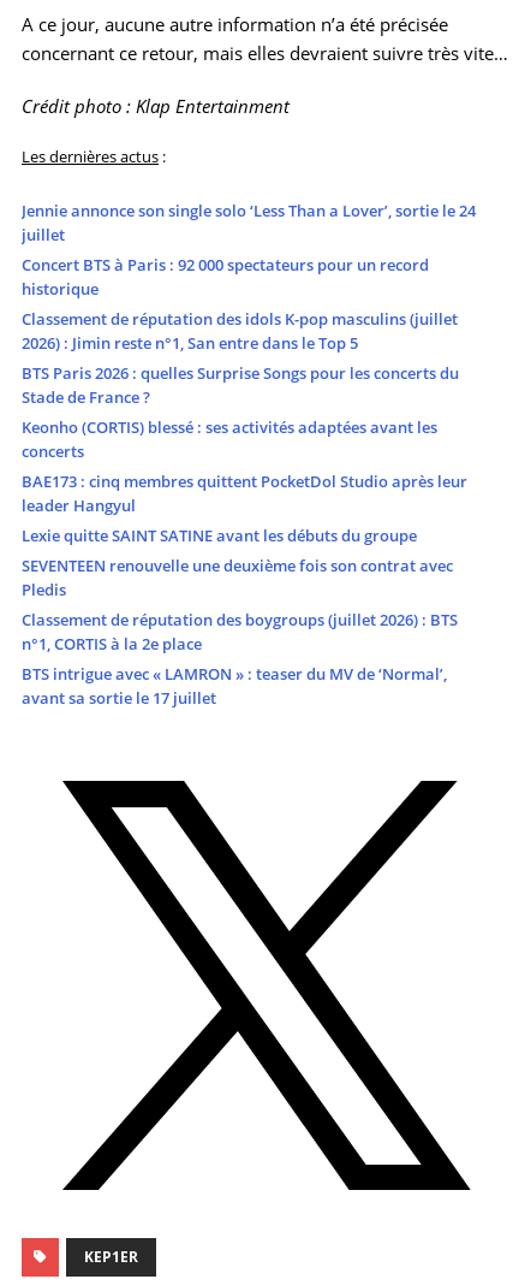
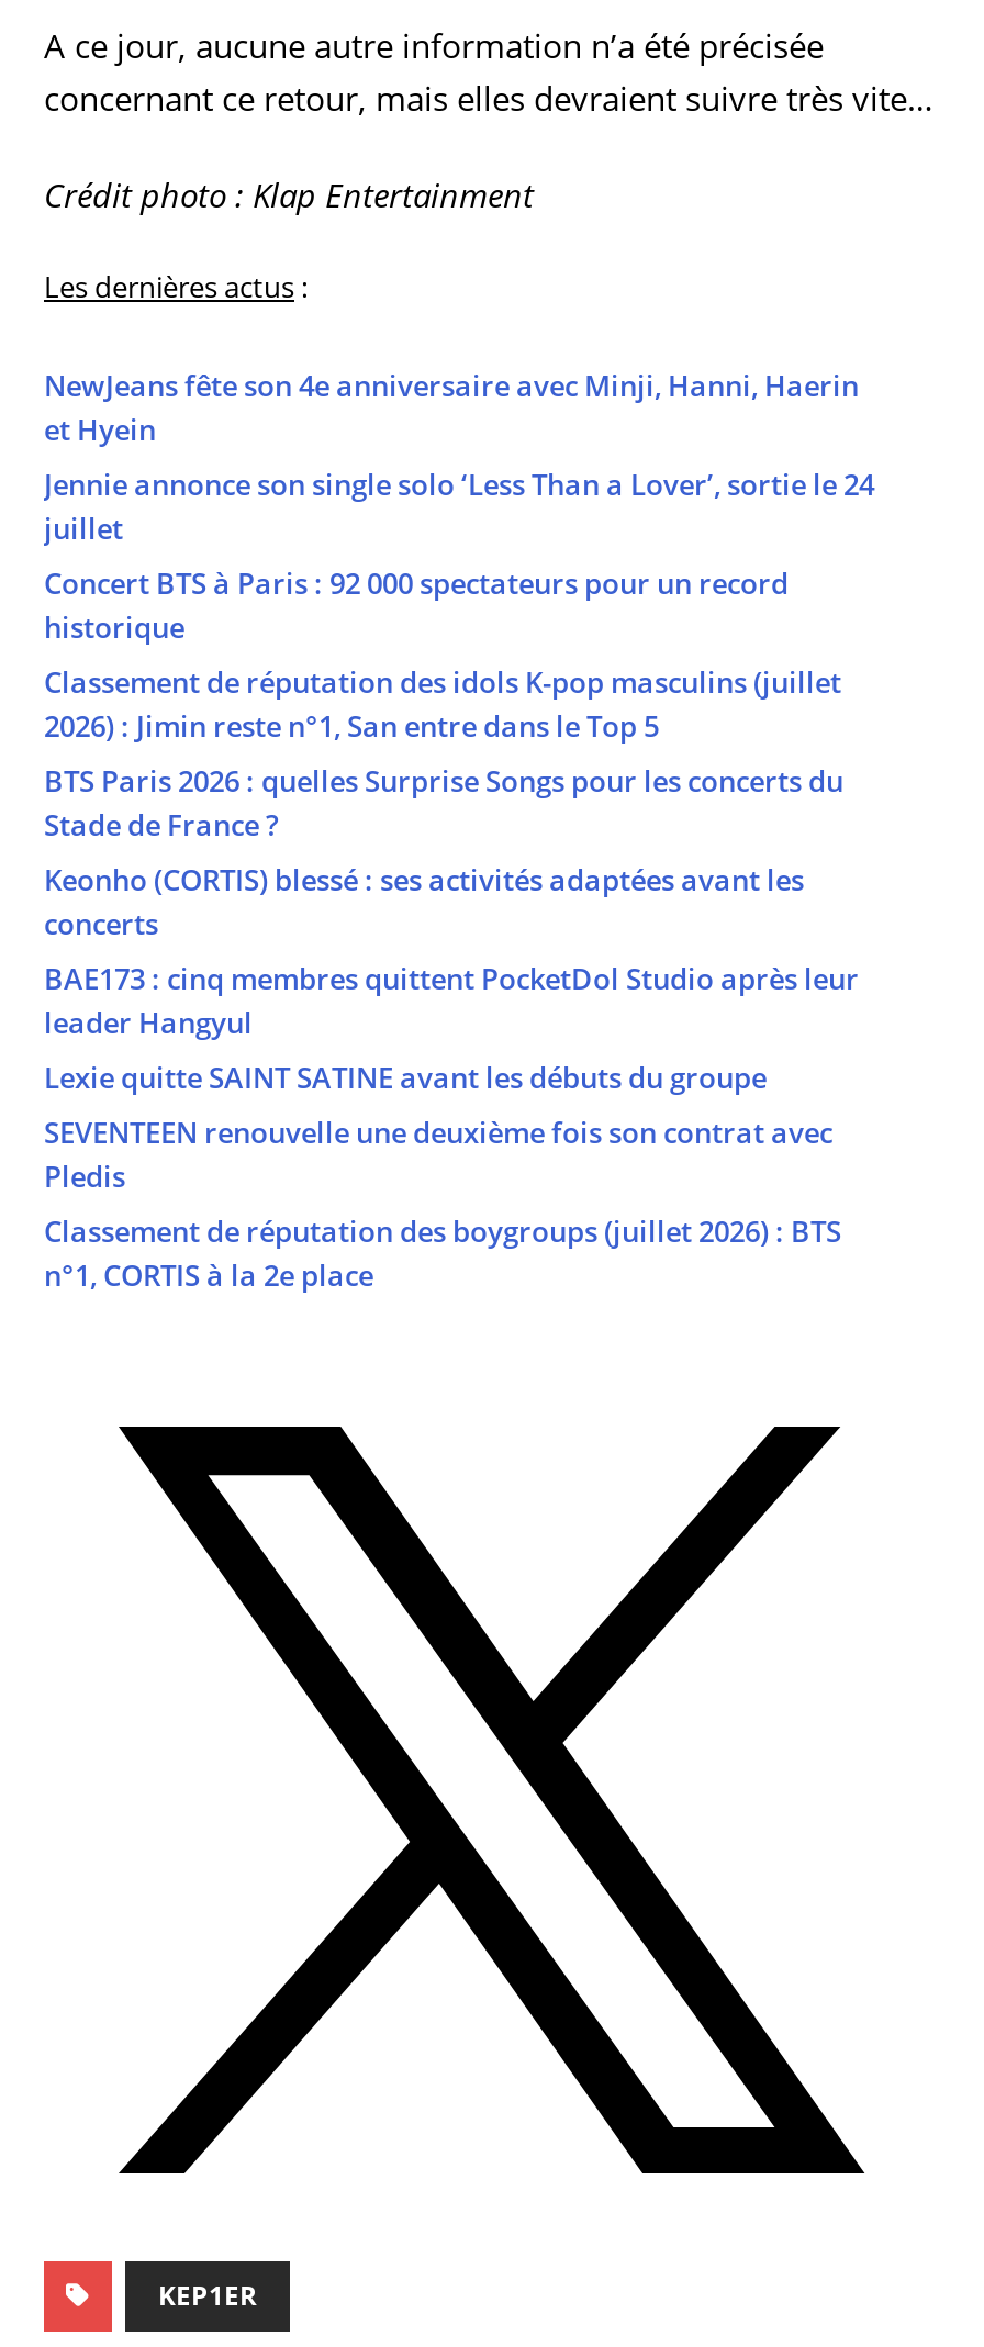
none -> [44,365,859,449] NewJeans fête son 4e anniversaire avec Minji, Hanni, Haerin | et Hyein
moved [22,199,476,654] -> [44,464,874,1294]: Jennie annonce son single solo ‘Less Than a Lover’, sortie le 24 | juillet | Concert BTS à Paris : 92 000 spectateurs pour un record | ... | Classement de réputation des boygroups (juillet 2026) : BTS | n°1, CORTIS à la 2e place
[22,663,447,708] BTS intrigue avec « LAMRON » : teaser du MV de ‘Normal’, | avant sa sortie le 17 juillet -> none

